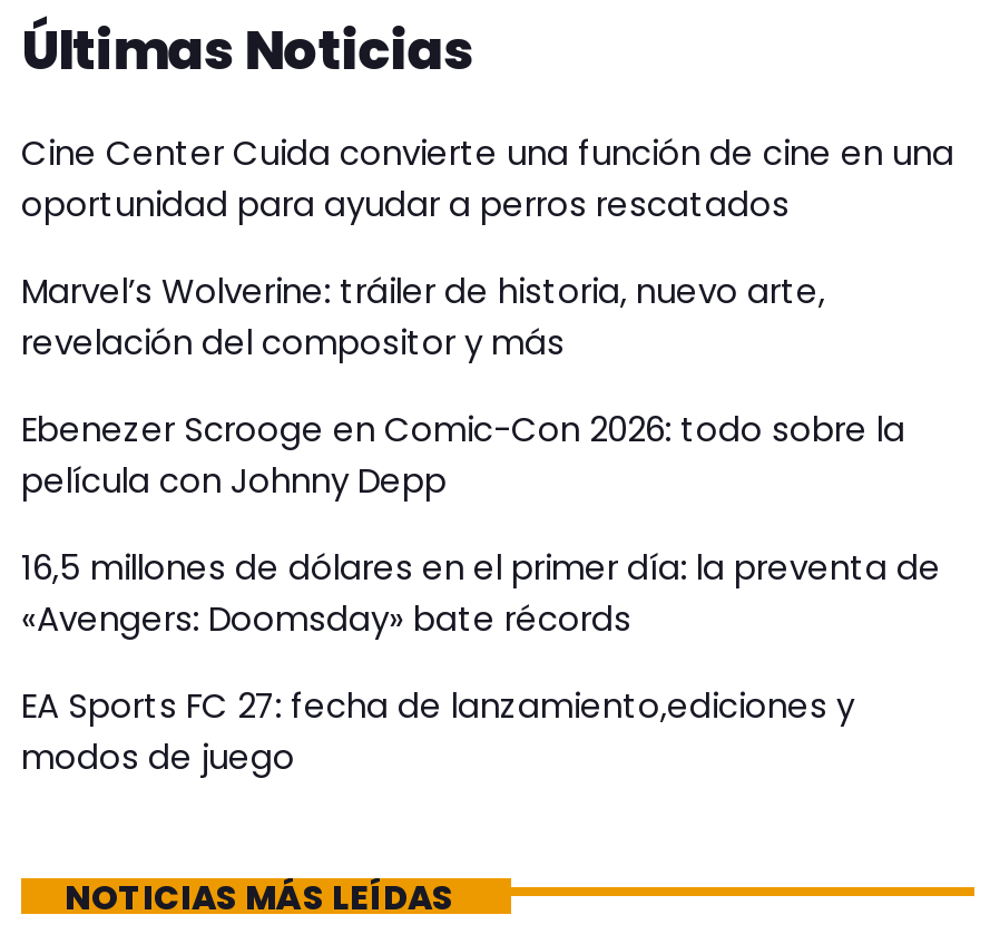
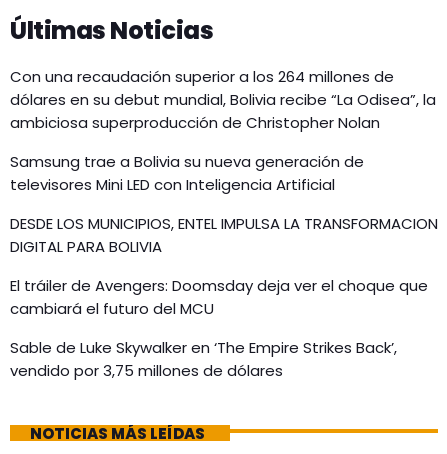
[21,130,954,228] Cine Center Cuida convierte una función de cine en una | oportunidad para ayudar a perros rescatados -> [10,66,436,133] Con una recaudación superior a los 264 millones de | dólares en su debut mundial, Bolivia recibe “La Odisea”, la | ambiciosa superproducción de Christopher Nolan
[21,268,825,366] Marvel’s Wolverine: tráiler de historia, nuevo arte, | revelación del compositor y más -> [10,151,364,195] Samsung trae a Bolivia su nueva generación de | televisores Mini LED con Inteligencia Artificial
[21,406,905,504] Ebenezer Scrooge en Comic-Con 2026: todo sobre la | película con Johnny Depp -> [10,213,438,257] DESDE LOS MUNICIPIOS, ENTEL IMPULSA LA TRANSFORMACION | DIGITAL PARA BOLIVIA
[21,544,941,642] 16,5 millones de dólares en el primer día: la preventa de | «Avengers: Doomsday» bate récords -> [10,275,428,319] El tráiler de Avengers: Doomsday deja ver el choque que | cambiará el futuro del MCU
[21,683,854,781] EA Sports FC 27: fecha de lanzamiento,ediciones y | modos de juego -> [10,337,397,381] Sable de Luke Skywalker en ‘The Empire Strikes Back’, | vendido por 3,75 millones de dólares

